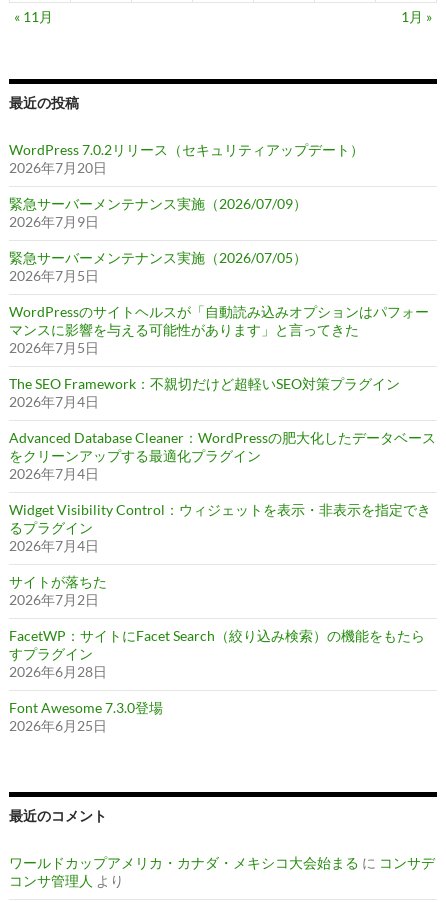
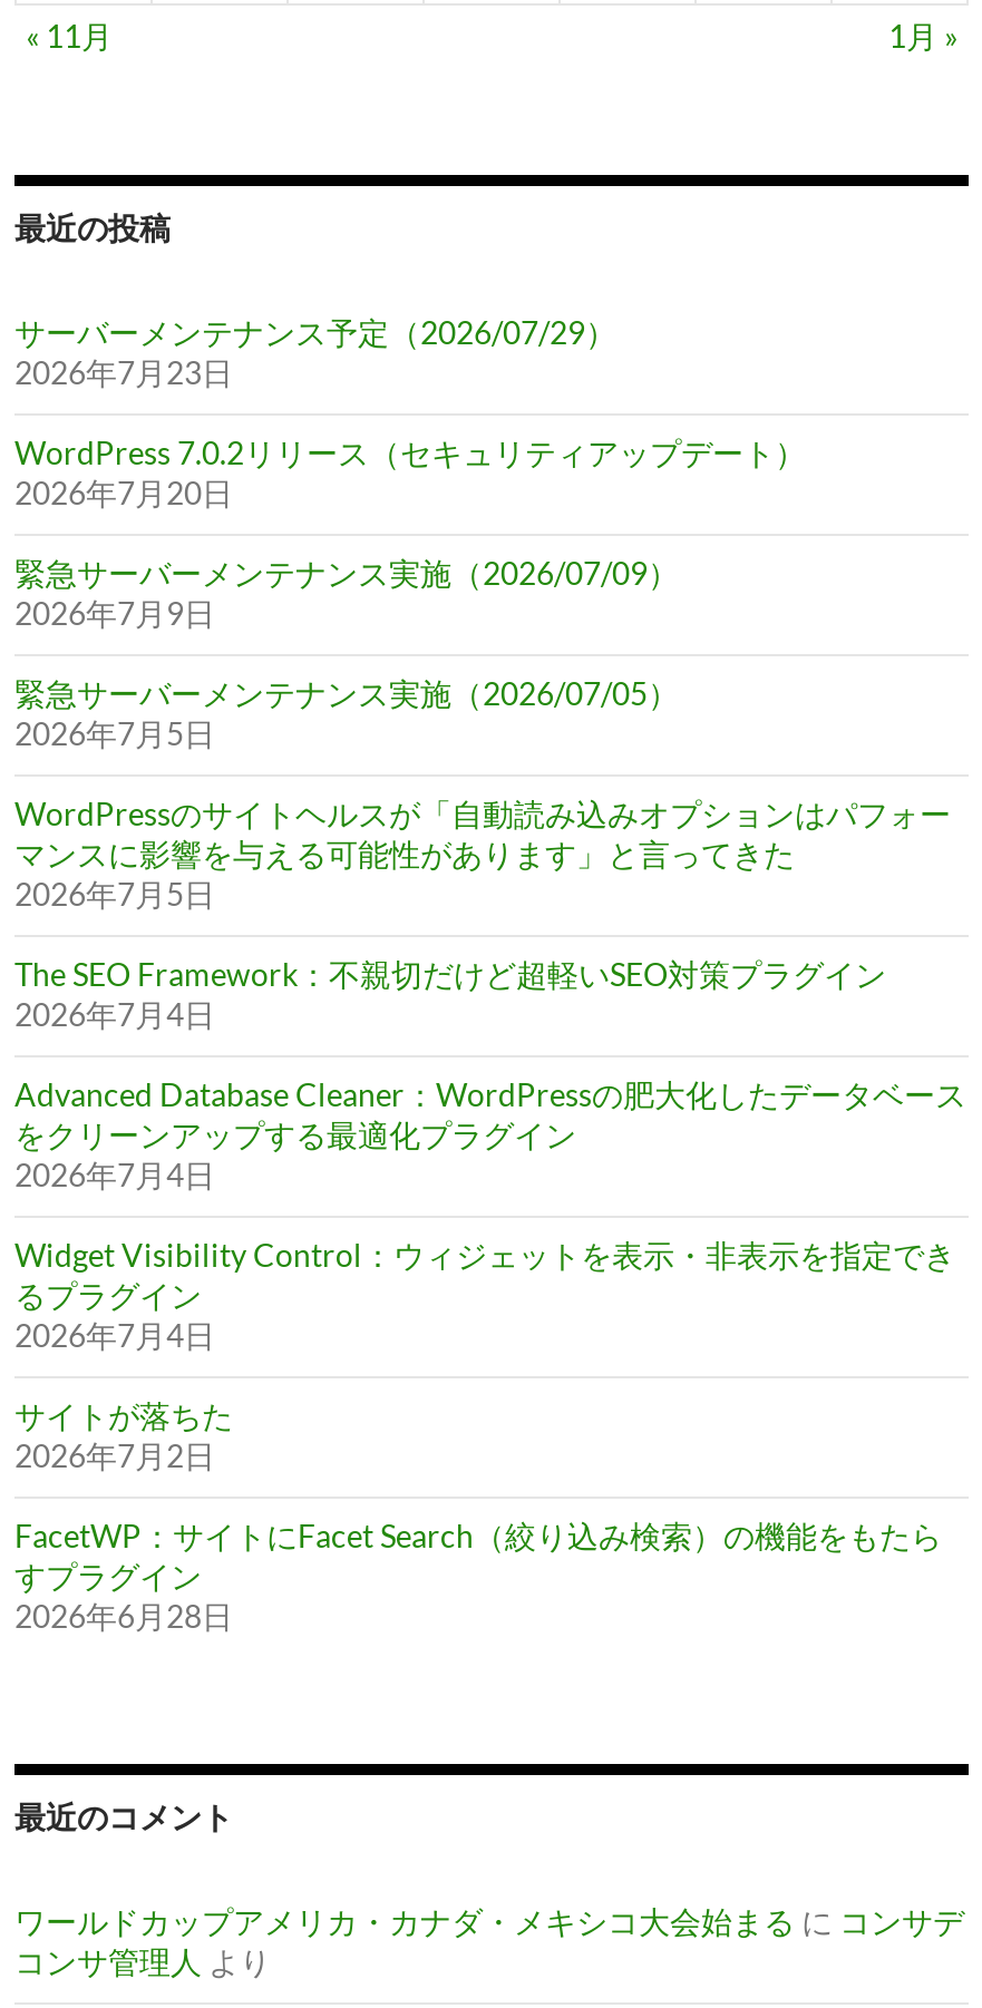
none -> [14,313,616,391] サーバーメンテナンス予定（2026/07/29） | 2026年7月23日
moved [9,141,436,680] -> [14,433,966,1634]: WordPress 7.0.2リリース（セキュリティアップデート） | 2026年7月20日 | 緊急サーバーメンテナンス実施（2026/07/09） | ... | すプラグイン | 2026年6月28日
[9,699,163,734] Font Awesome 7.3.0登場 | 2026年6月25日 -> none

